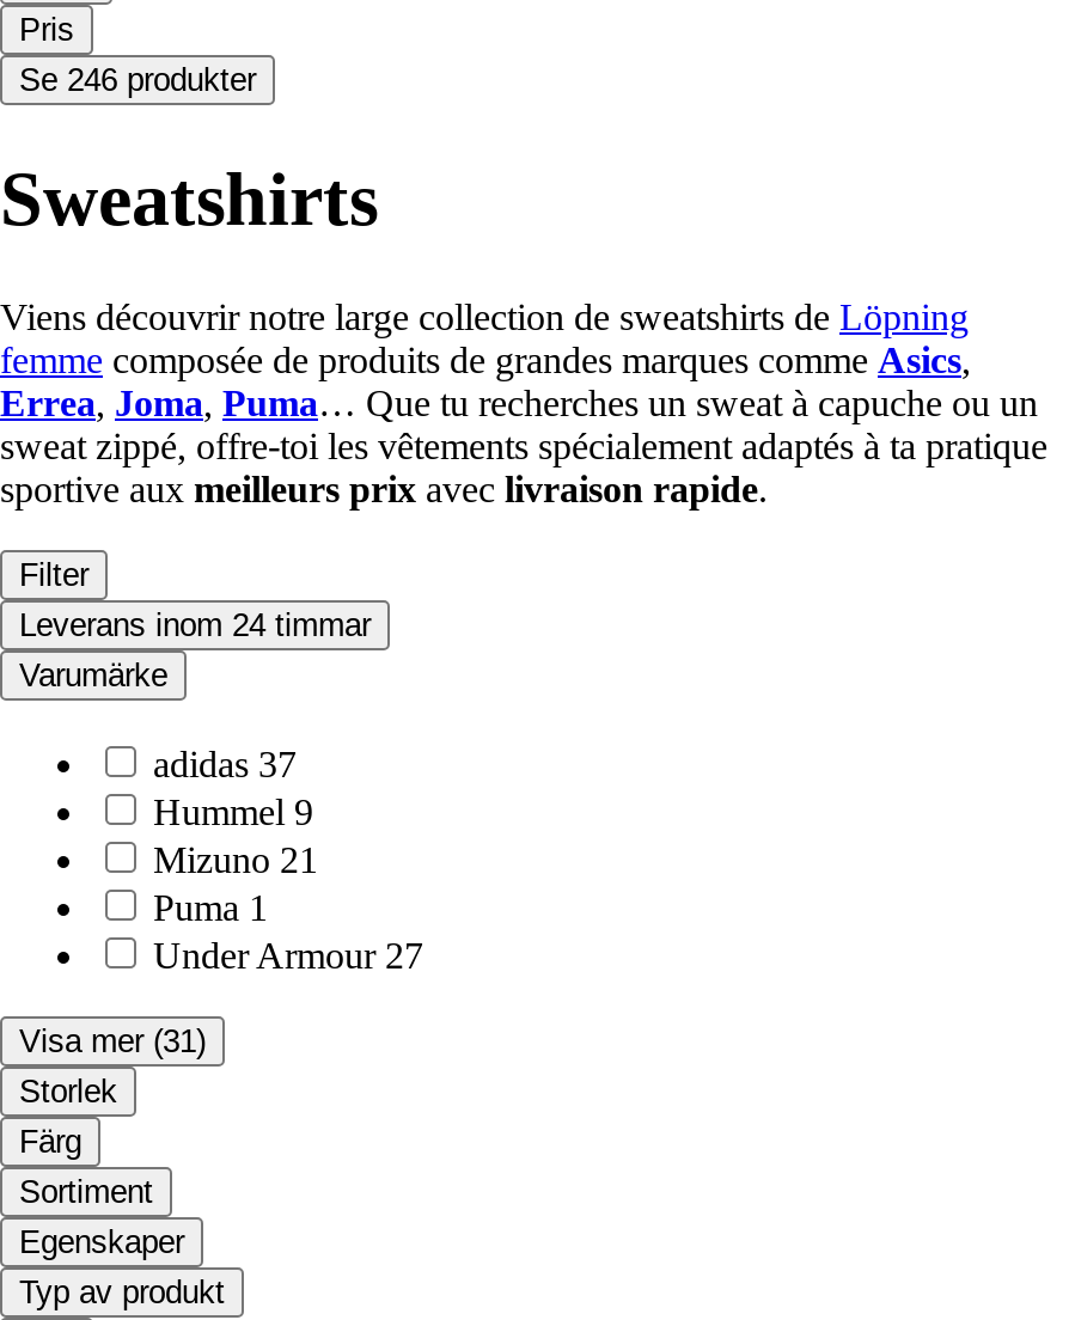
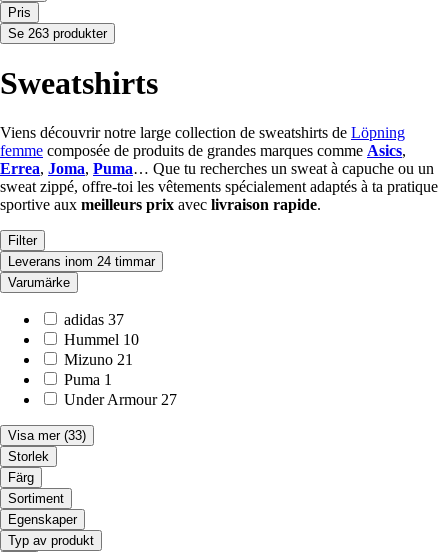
[19,62,256,98] Se 246 produkter -> [8,26,107,41] Se 263 produkter
[153,791,313,831] Hummel 9 -> [64,331,139,348] Hummel 10
[19,1023,206,1059] Visa mer (31) -> [8,428,86,443] Visa mer (33)

